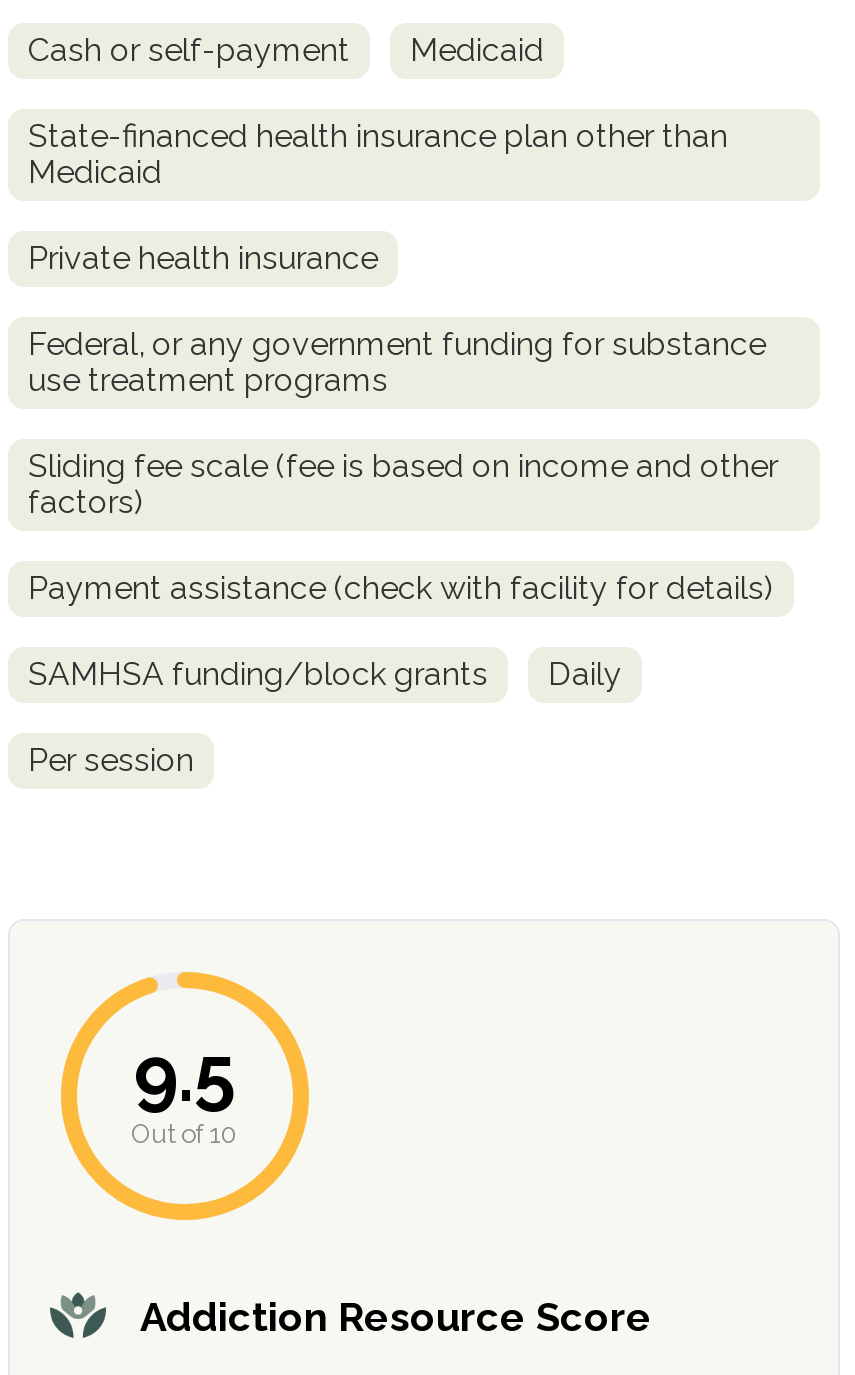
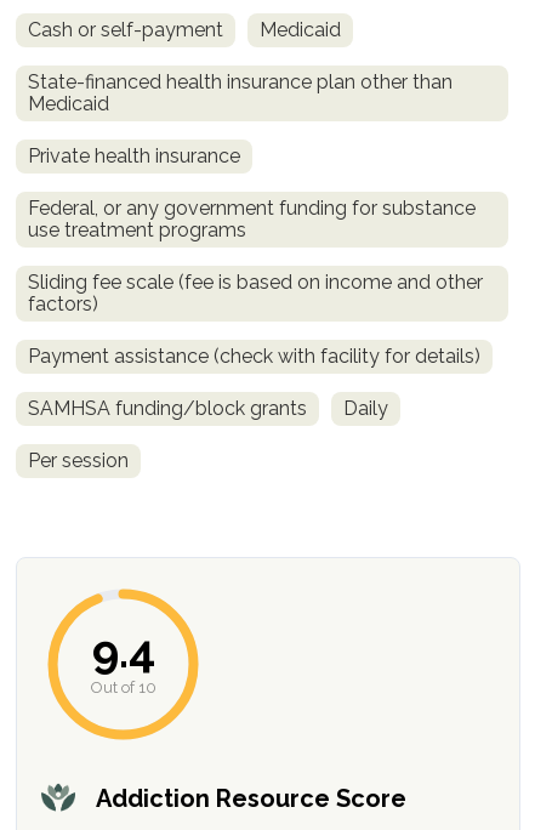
[134,1028,236,1118] 9.5 -> [92,623,155,678] 9.4

